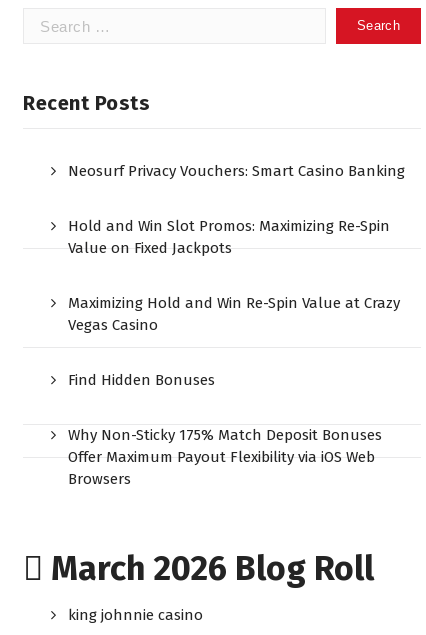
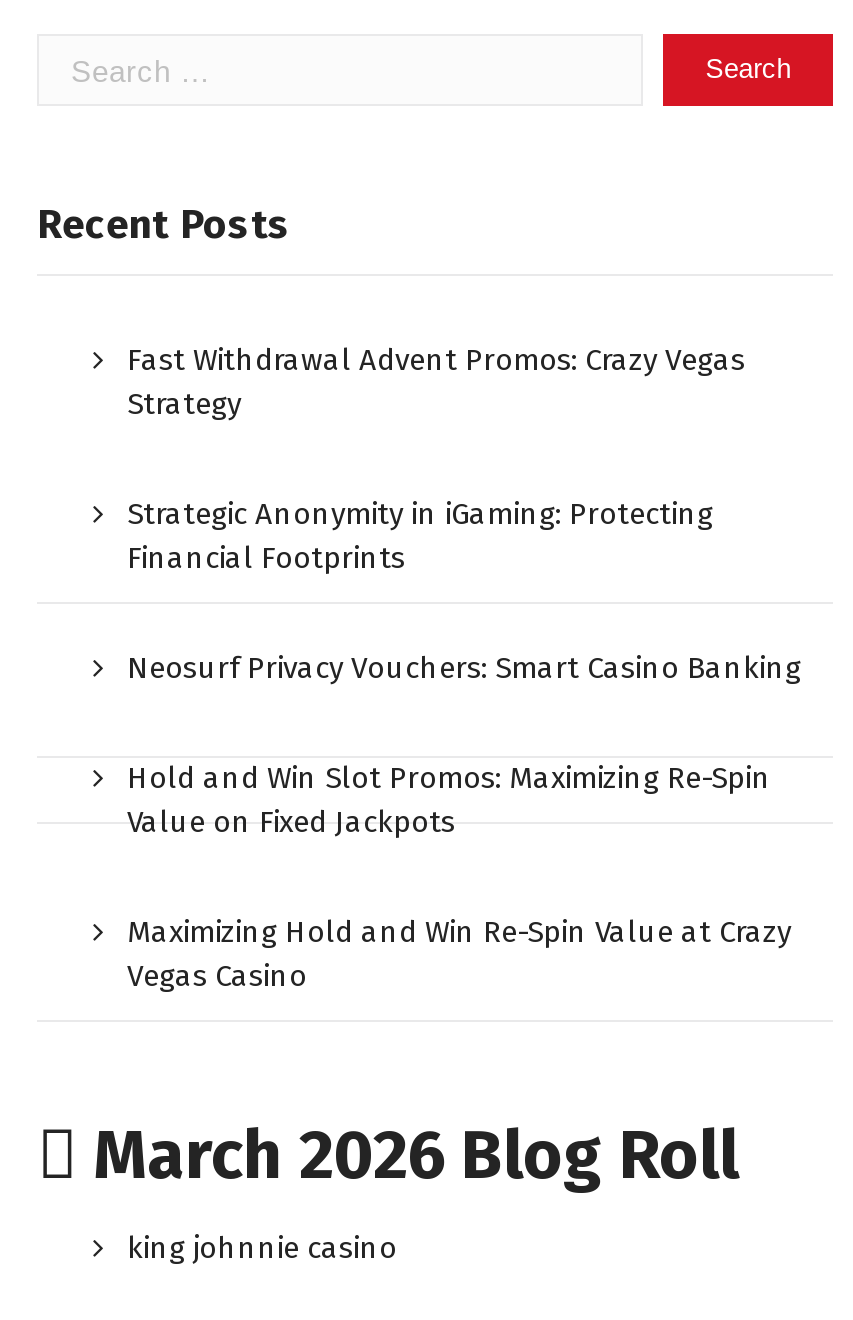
none -> [127,342,745,576] Fast Withdrawal Advent Promos: Crazy Vegas | Strategy | Strategic Anonymity in iGaming: Protecting | Financial Footprints
moved [68,162,405,334] -> [127,650,801,994]: Neosurf Privacy Vouchers: Smart Casino Banking | Hold and Win Slot Promos: Maximizing Re-Spin | Value on Fixed Jackpots | Maximizing Hold and Win Re-Spin Value at Crazy | Vegas Casino
[68,371,382,488] Find Hidden Bonuses | Why Non-Sticky 175% Match Deposit Bonuses | Offer Maximum Payout Flexibility via iOS Web | Browsers -> none

